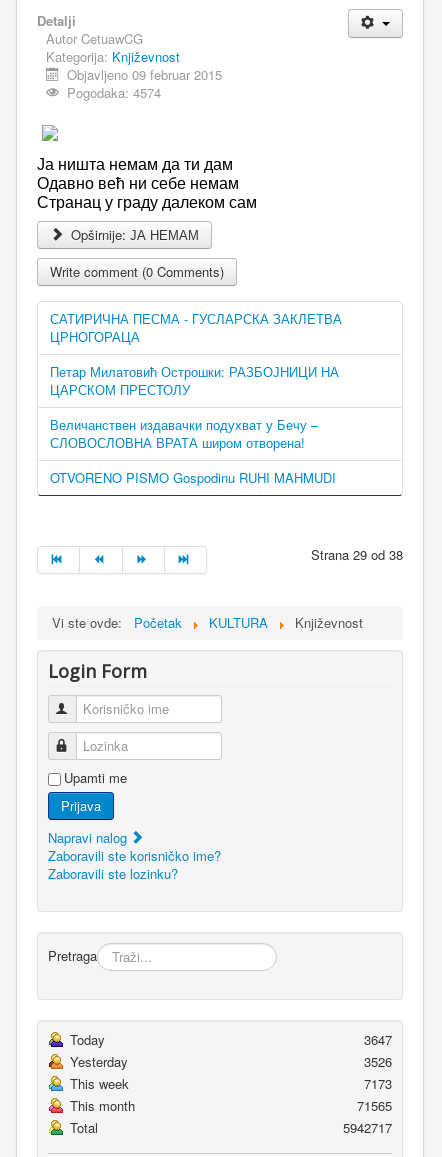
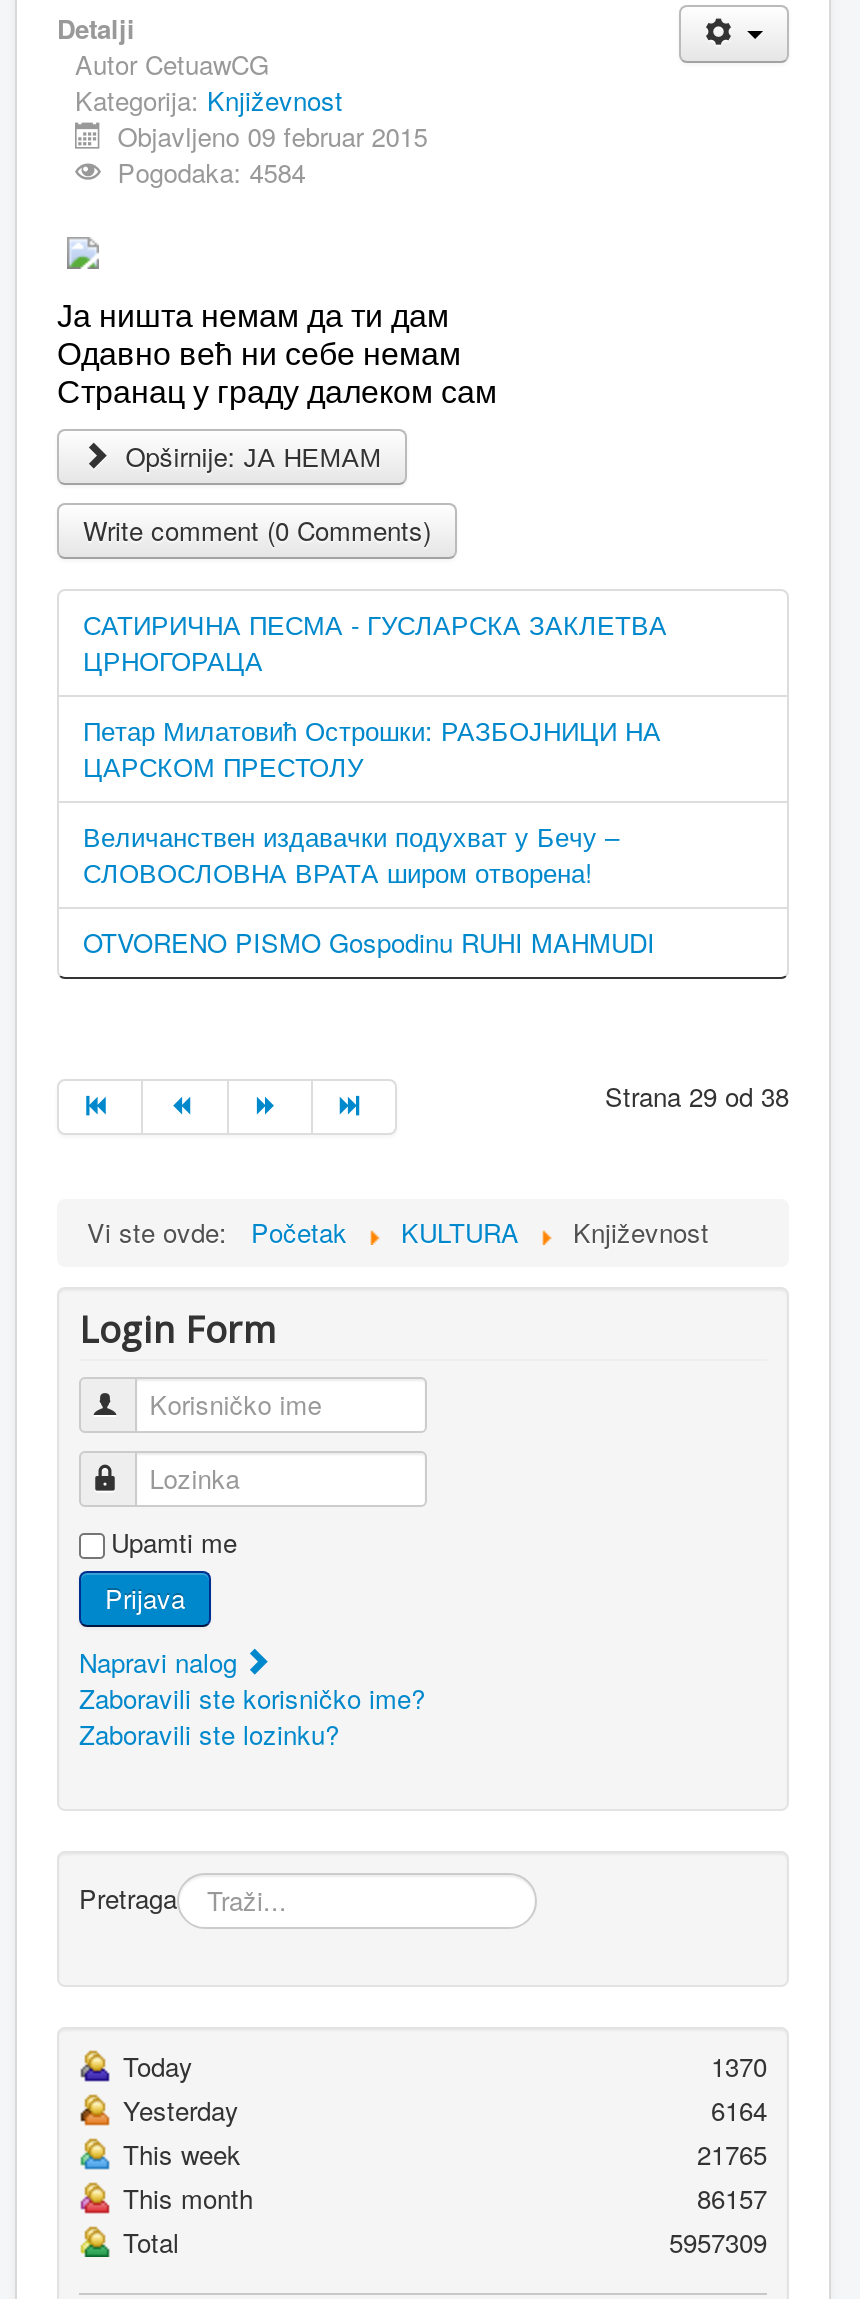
[67,83,161,102] Pogodaka: 4574 -> [117,153,305,191] Pogodaka: 4584
[364,1030,392,1049] 3647 -> [711,2047,767,2085] 1370
[364,1052,392,1071] 3526 -> [711,2091,767,2129] 6164
[364,1074,392,1093] 7173 -> [697,2135,767,2173] 21765
[357,1096,392,1115] 71565 -> [697,2179,767,2217] 86157
[343,1118,392,1137] 5942717 -> [669,2223,767,2261] 5957309

